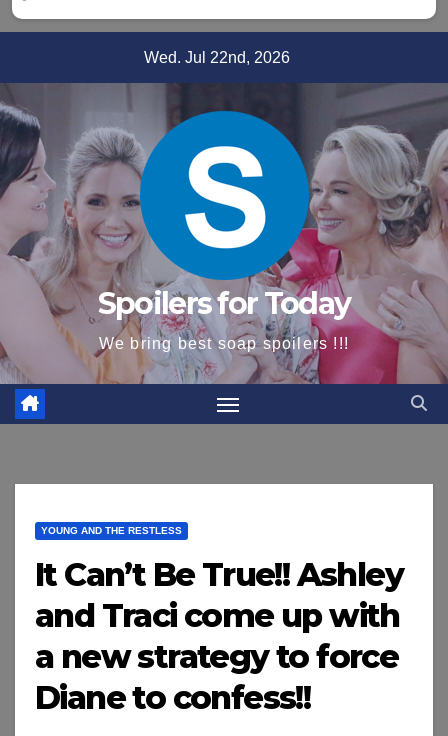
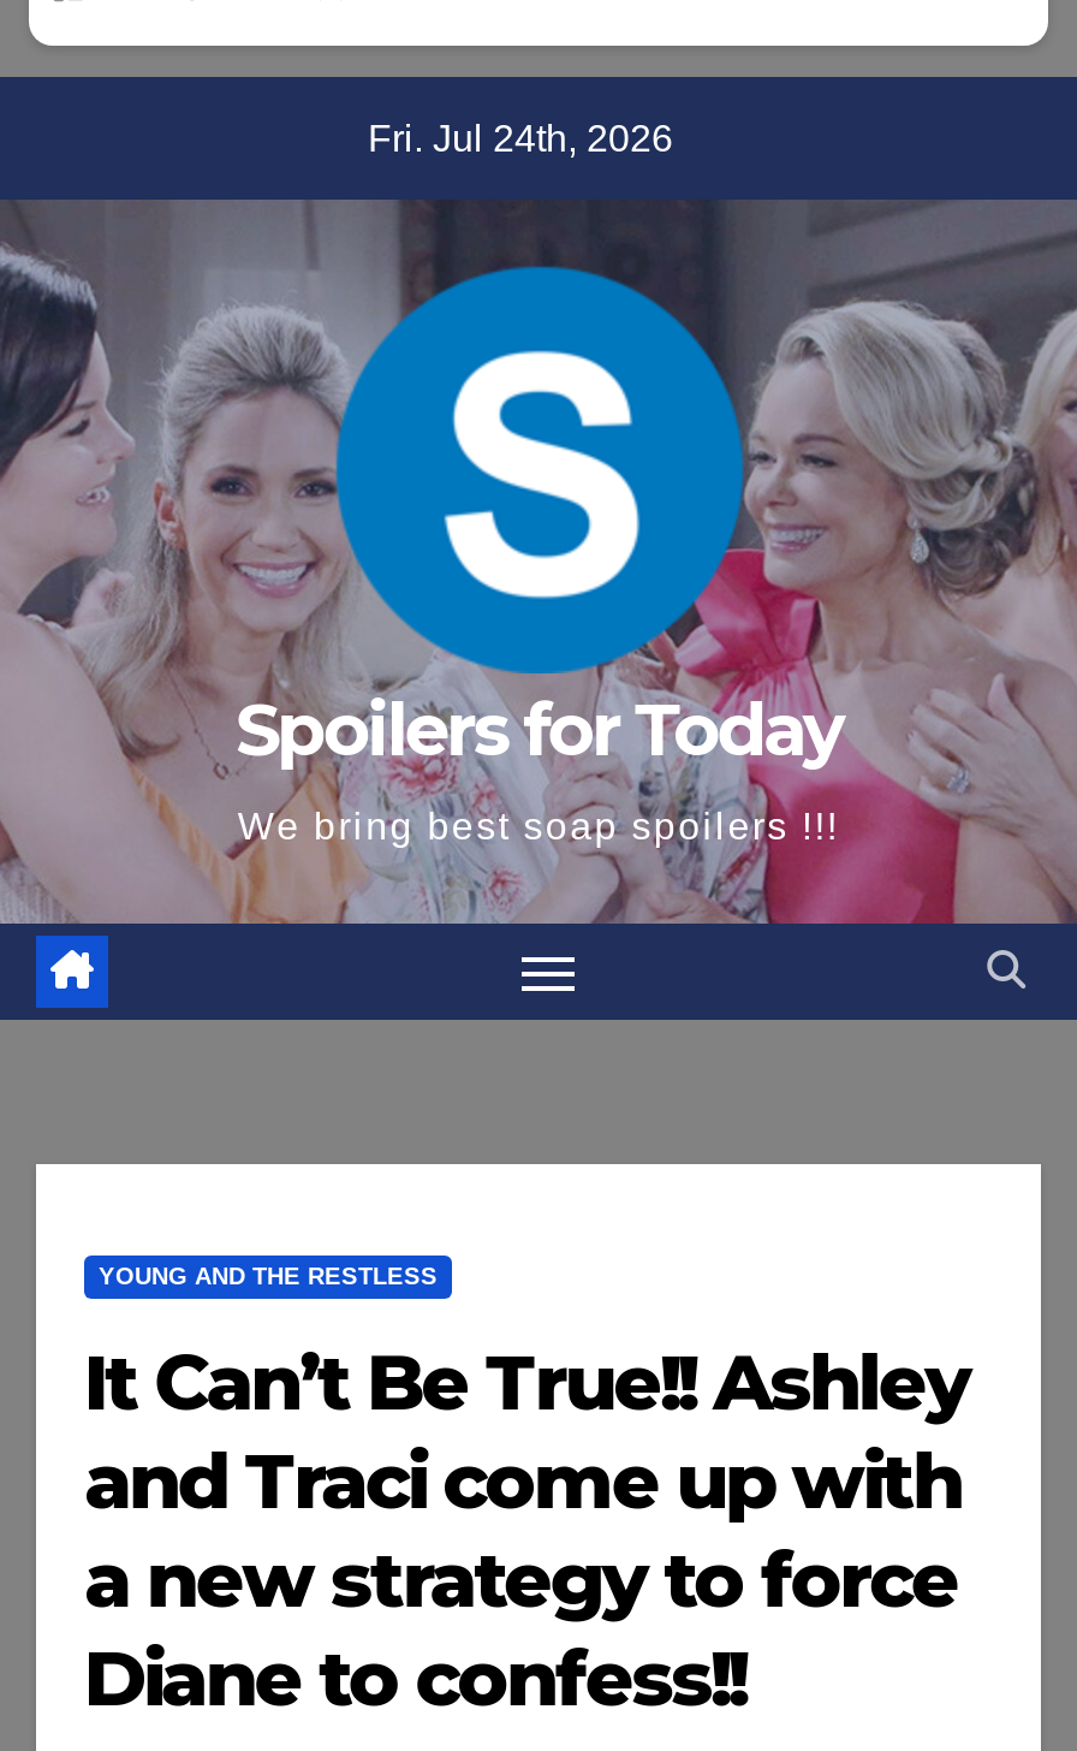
[143,49,289,66] Wed. Jul 22nd, 2026 -> [368,117,673,158] Fri. Jul 24th, 2026

